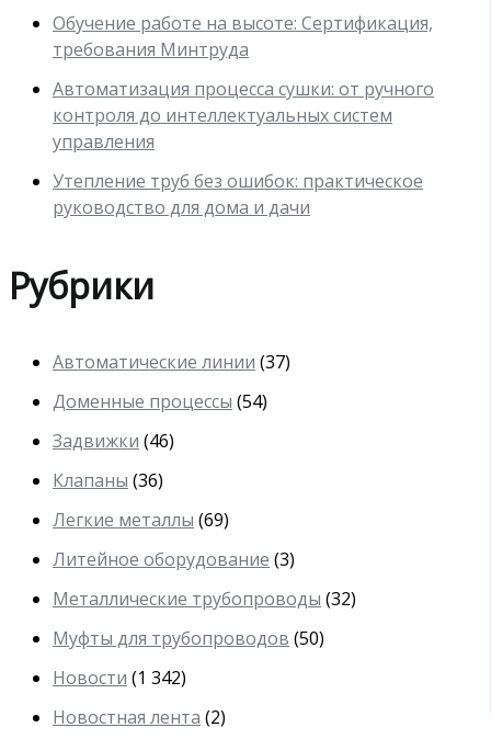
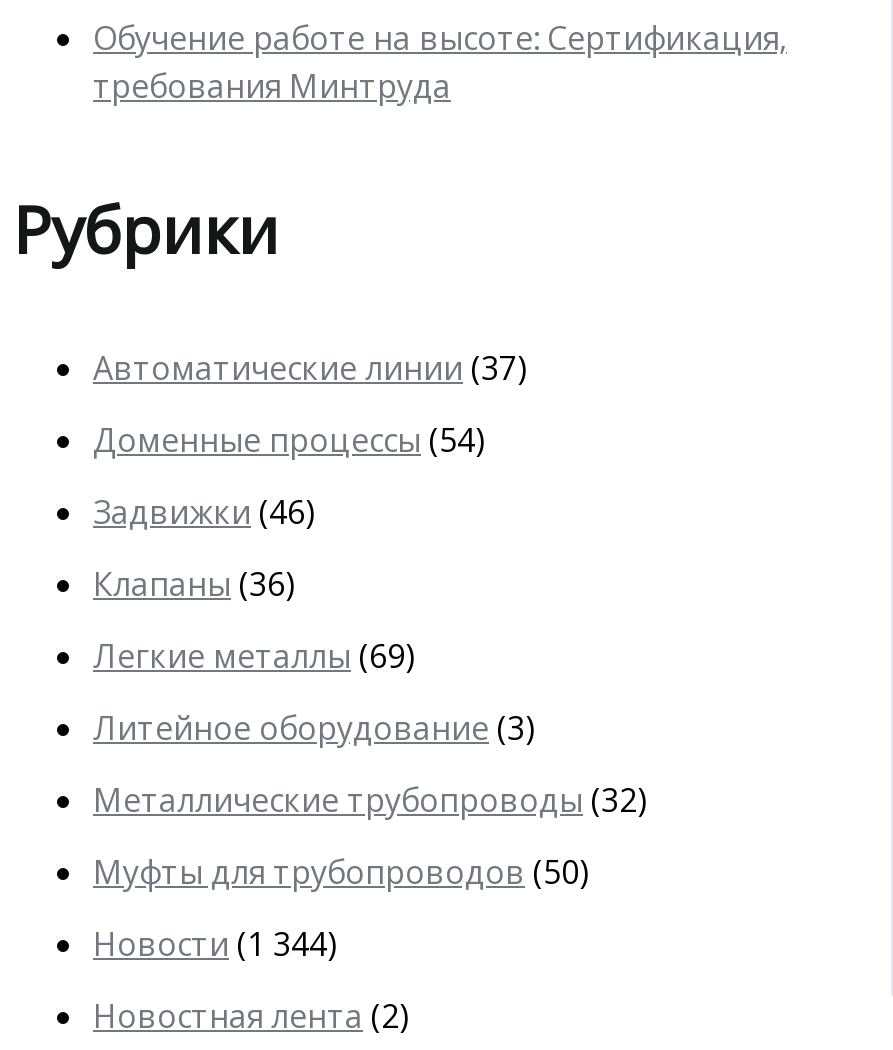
[53,77,434,219] Автоматизация процесса сушки: от ручного | контроля до интеллектуальных систем | управления | Утепление труб без ошибок: практическое | руководство для дома и дачи -> none
[53,666,186,690] Новости (1 342) -> [93,923,337,967] Новости (1 344)

